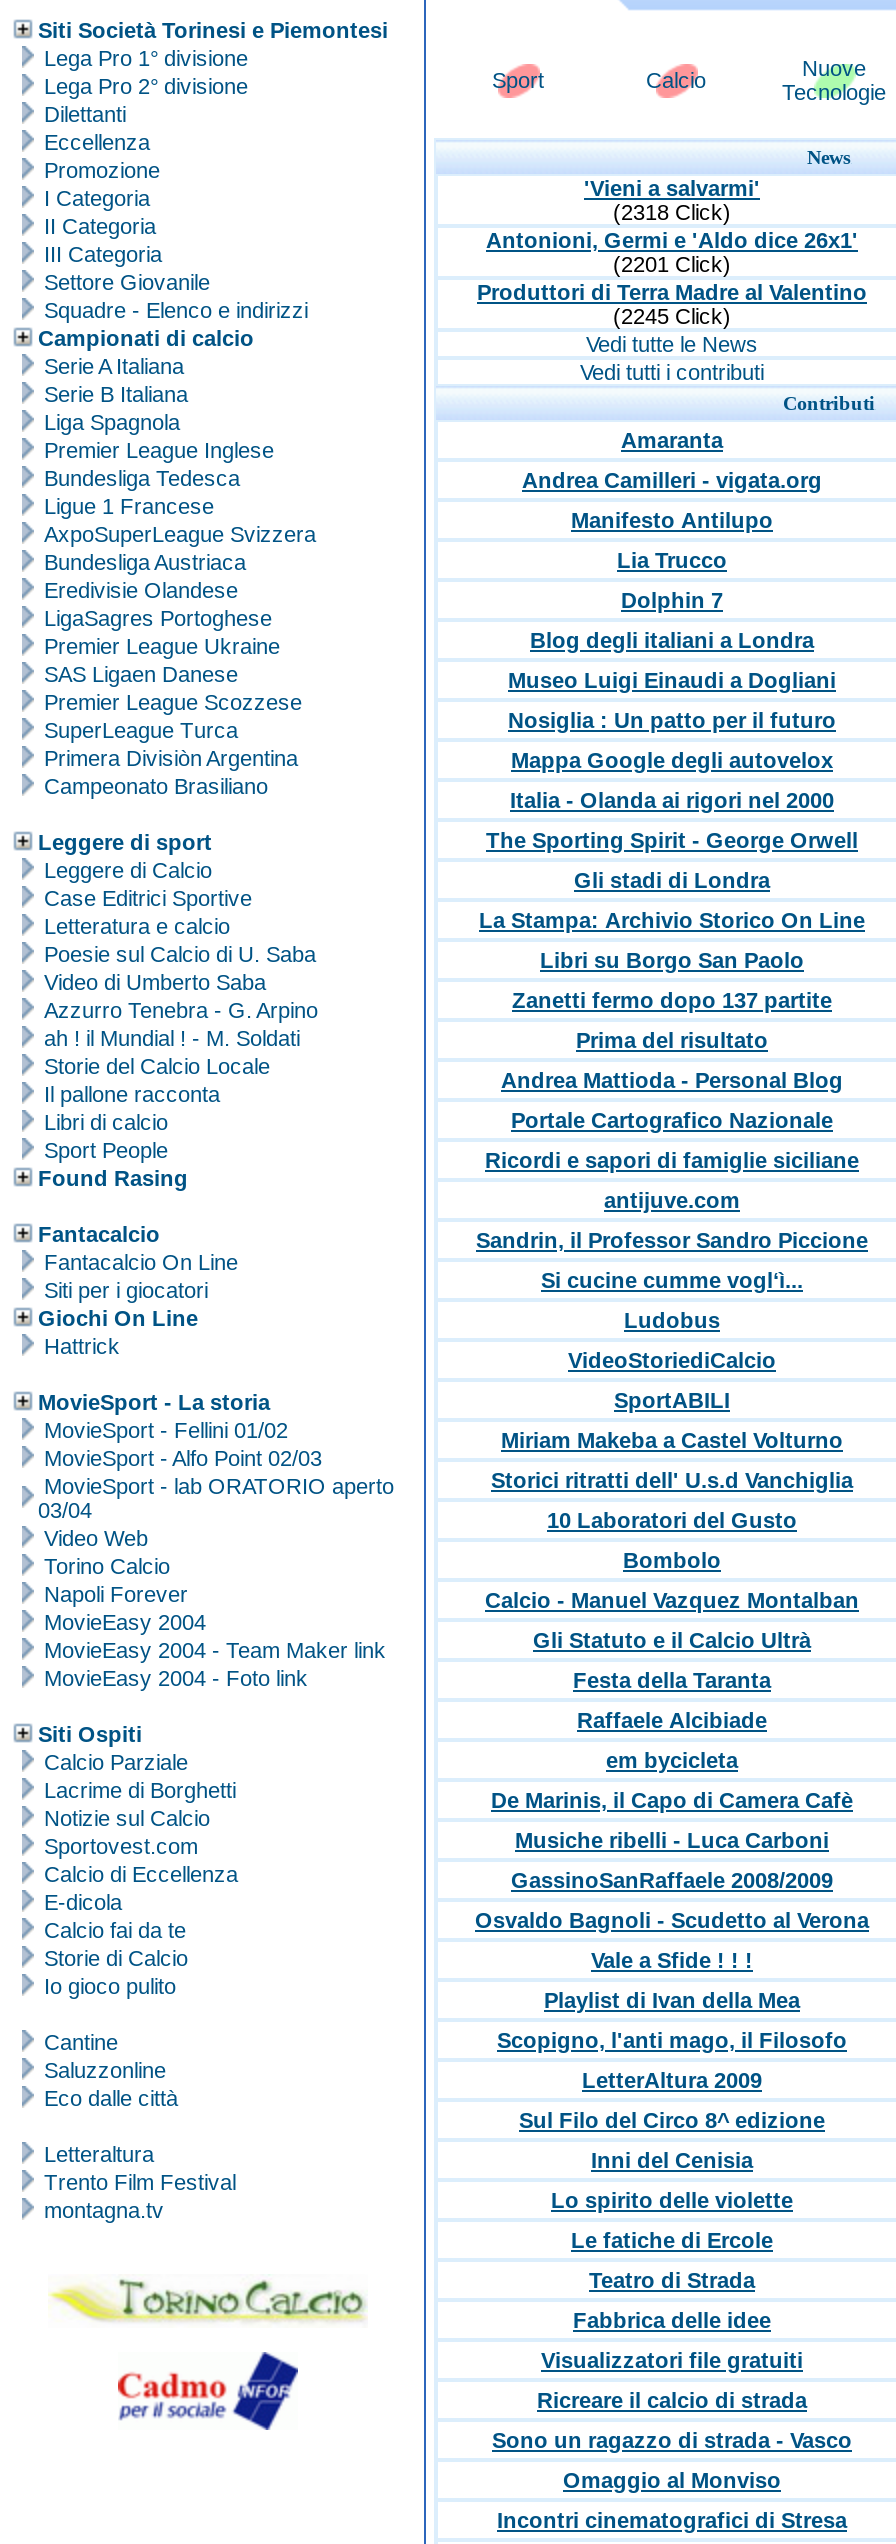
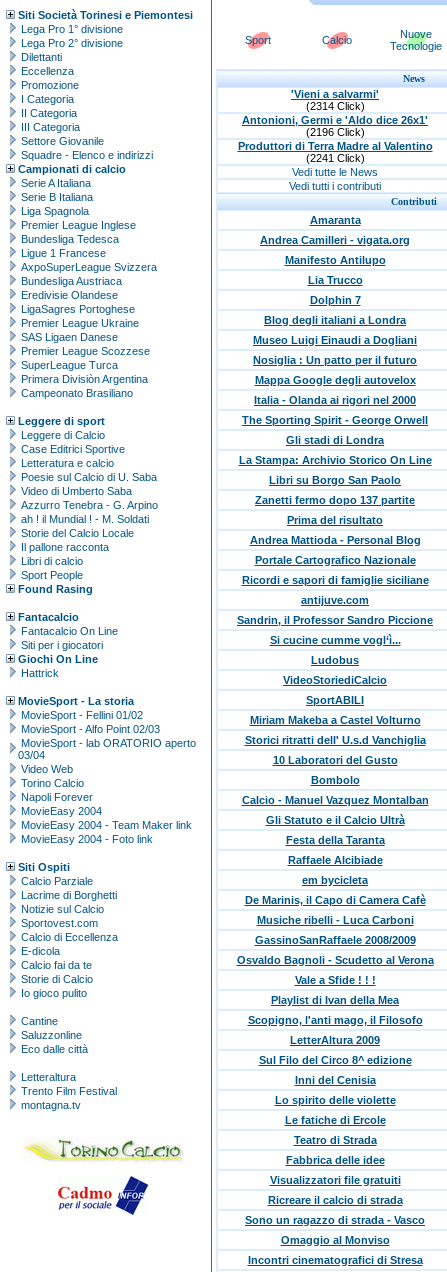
[613,200,731,224] (2318 Click) -> [305,100,364,112] (2314 Click)
[613,252,731,276] (2201 Click) -> [305,126,364,138] (2196 Click)
[613,304,731,328] (2245 Click) -> [305,152,364,164] (2241 Click)

